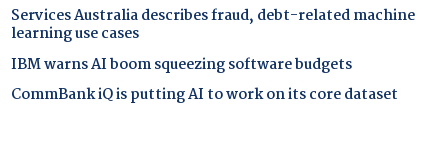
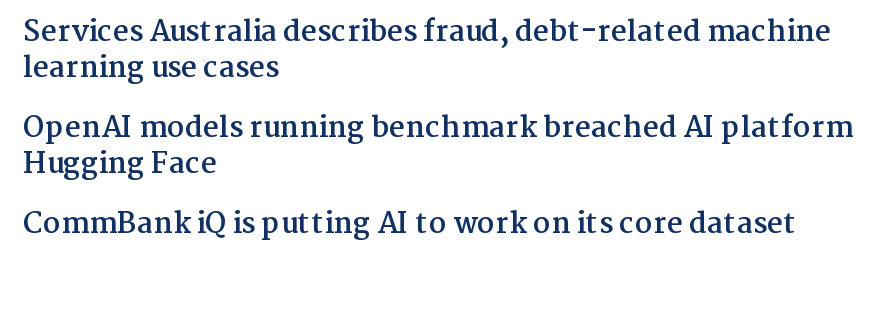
[11,53,352,77] IBM warns AI boom squeezing software budgets -> [23,105,853,189] OpenAI models running benchmark breached AI platform | Hugging Face

